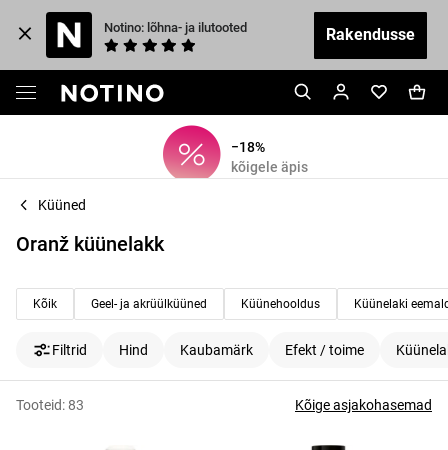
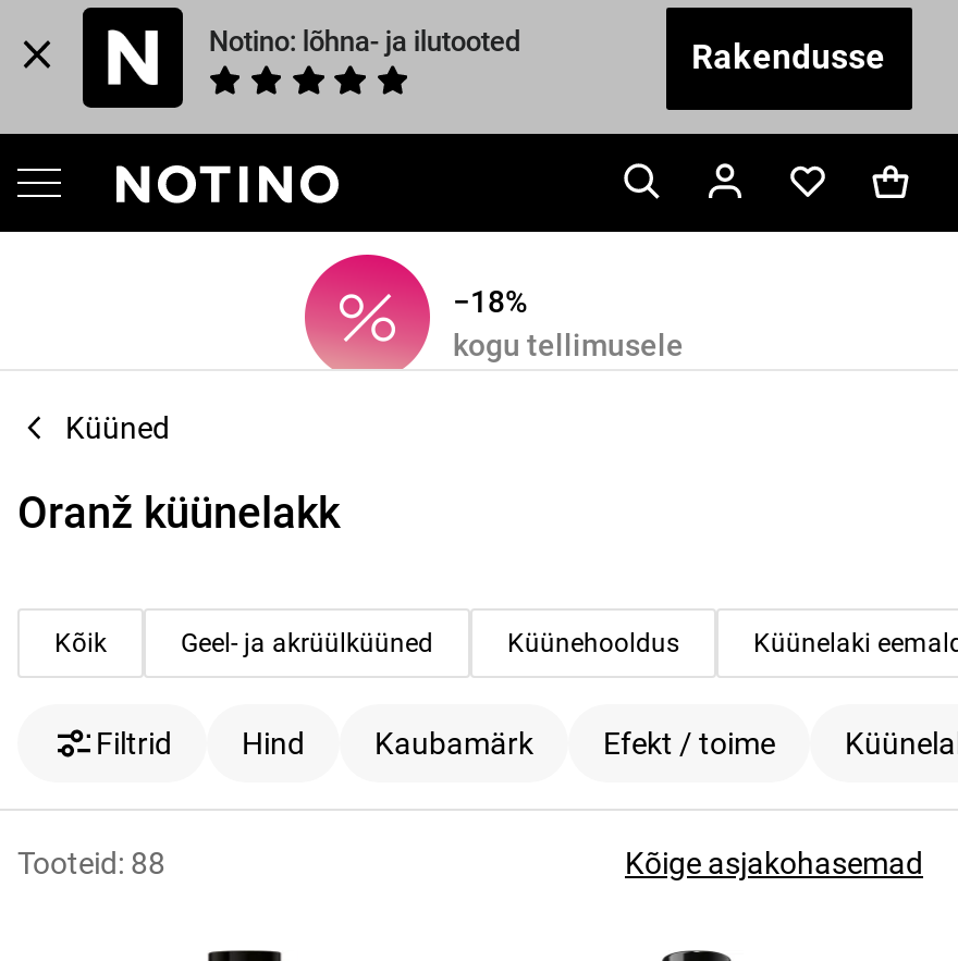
[148,124,307,179] [image] | kõigele äpis -> [303,251,684,371] [image] | kogu tellimusele
[16,397,84,413] Tooteid: 83 -> [17,846,165,881] Tooteid: 88

